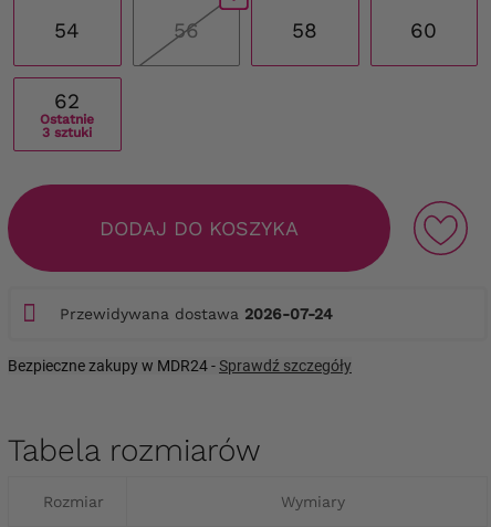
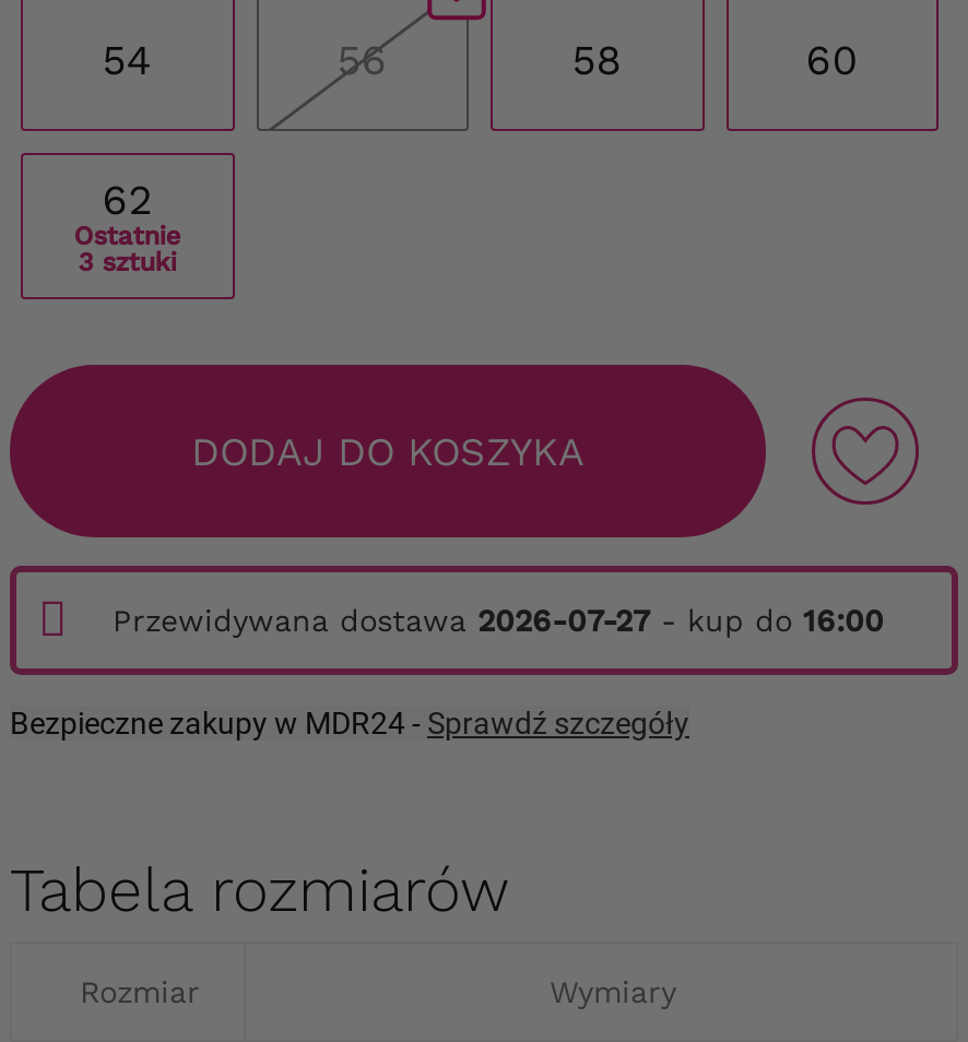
[60,305,333,323] Przewidywana dostawa 2026-07-24 -> [113,603,884,638] Przewidywana dostawa 2026-07-27 - kup do 16:00

